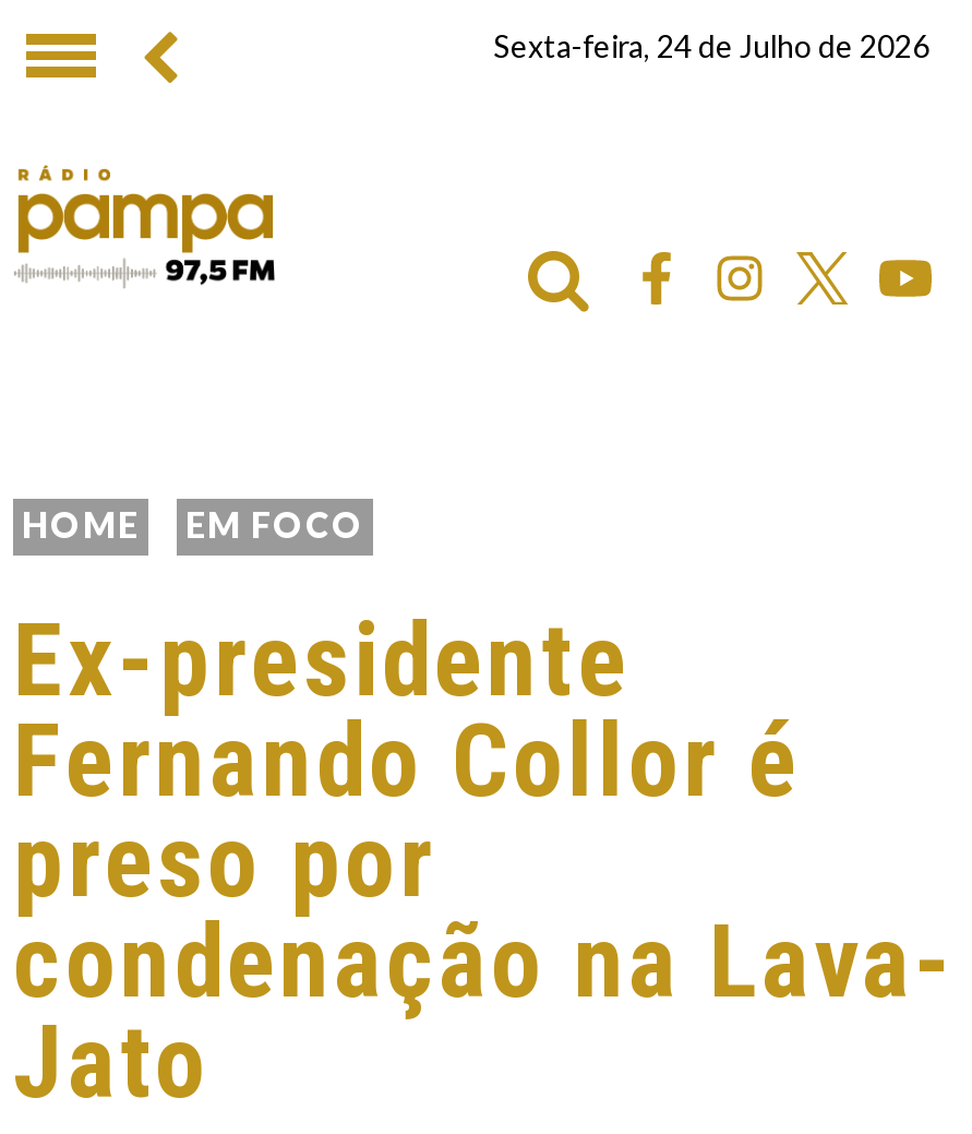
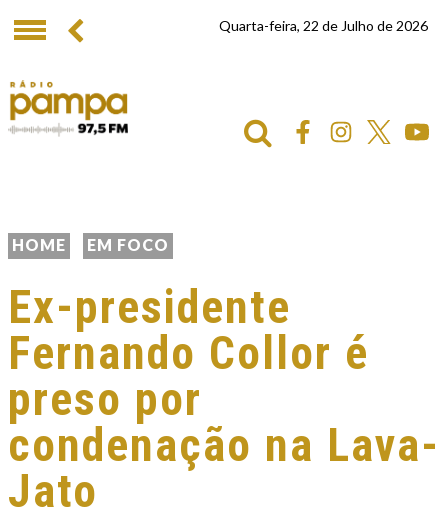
[493,27,929,64] Sexta-feira, 24 de Julho de 2026 -> [219,17,428,34] Quarta-feira, 22 de Julho de 2026

